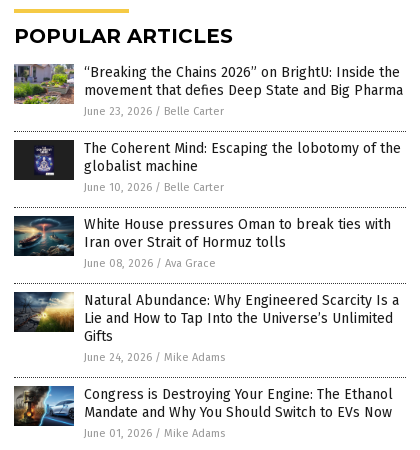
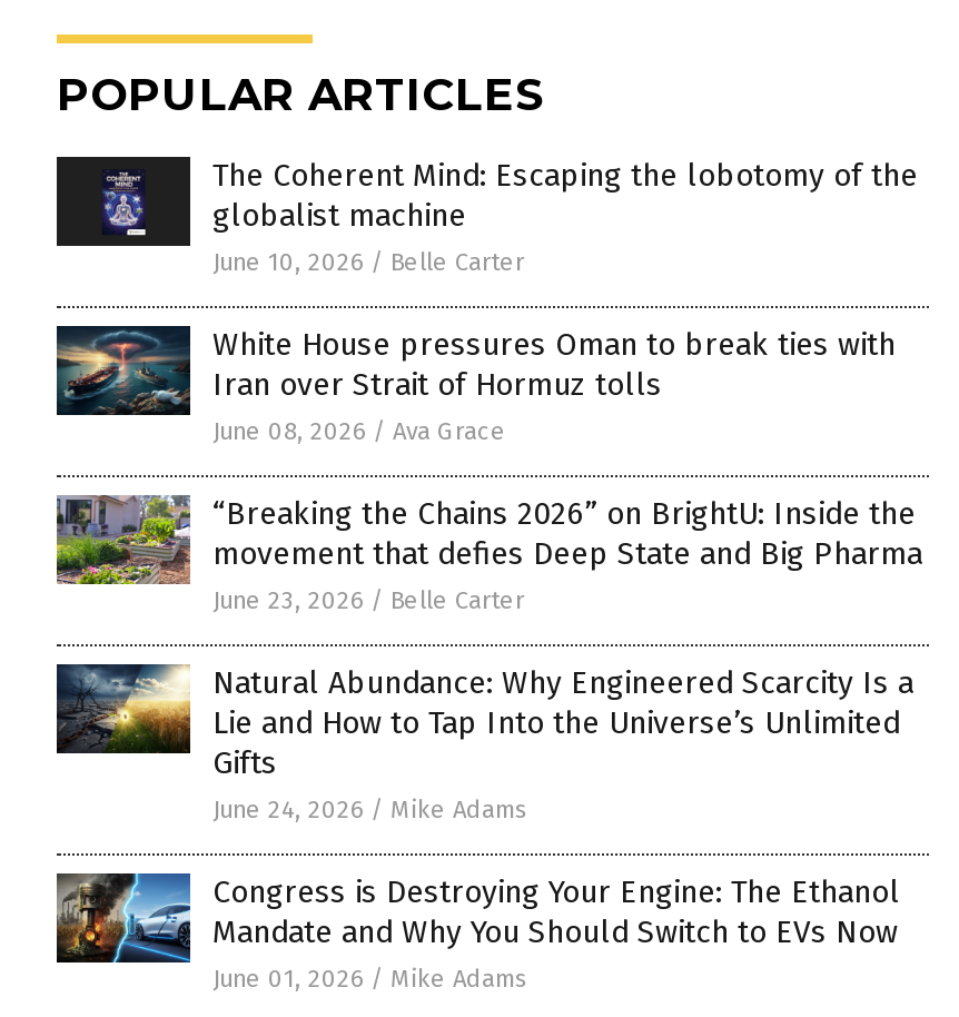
moved [13,63,403,118] -> [55,493,922,615]: [image] | “Breaking the Chains 2026” on BrightU: Inside the | movement that defies Deep State and Big Pharma | June 23, 2026 / Belle Carter
moved [12,140,401,270] -> [52,157,918,446]: [image] | The Coherent Mind: Escaping the lobotomy of the | globalist machine | June 10, 2026 / Belle Carter | White House pressures Oman to break ties with | Iran over Strait of Hormuz tolls | June 08, 2026 / Ava Grace

